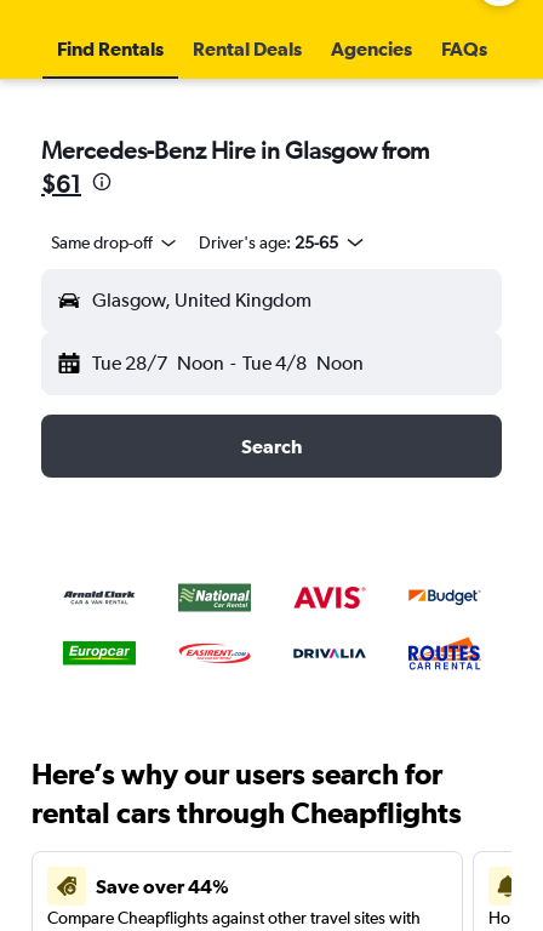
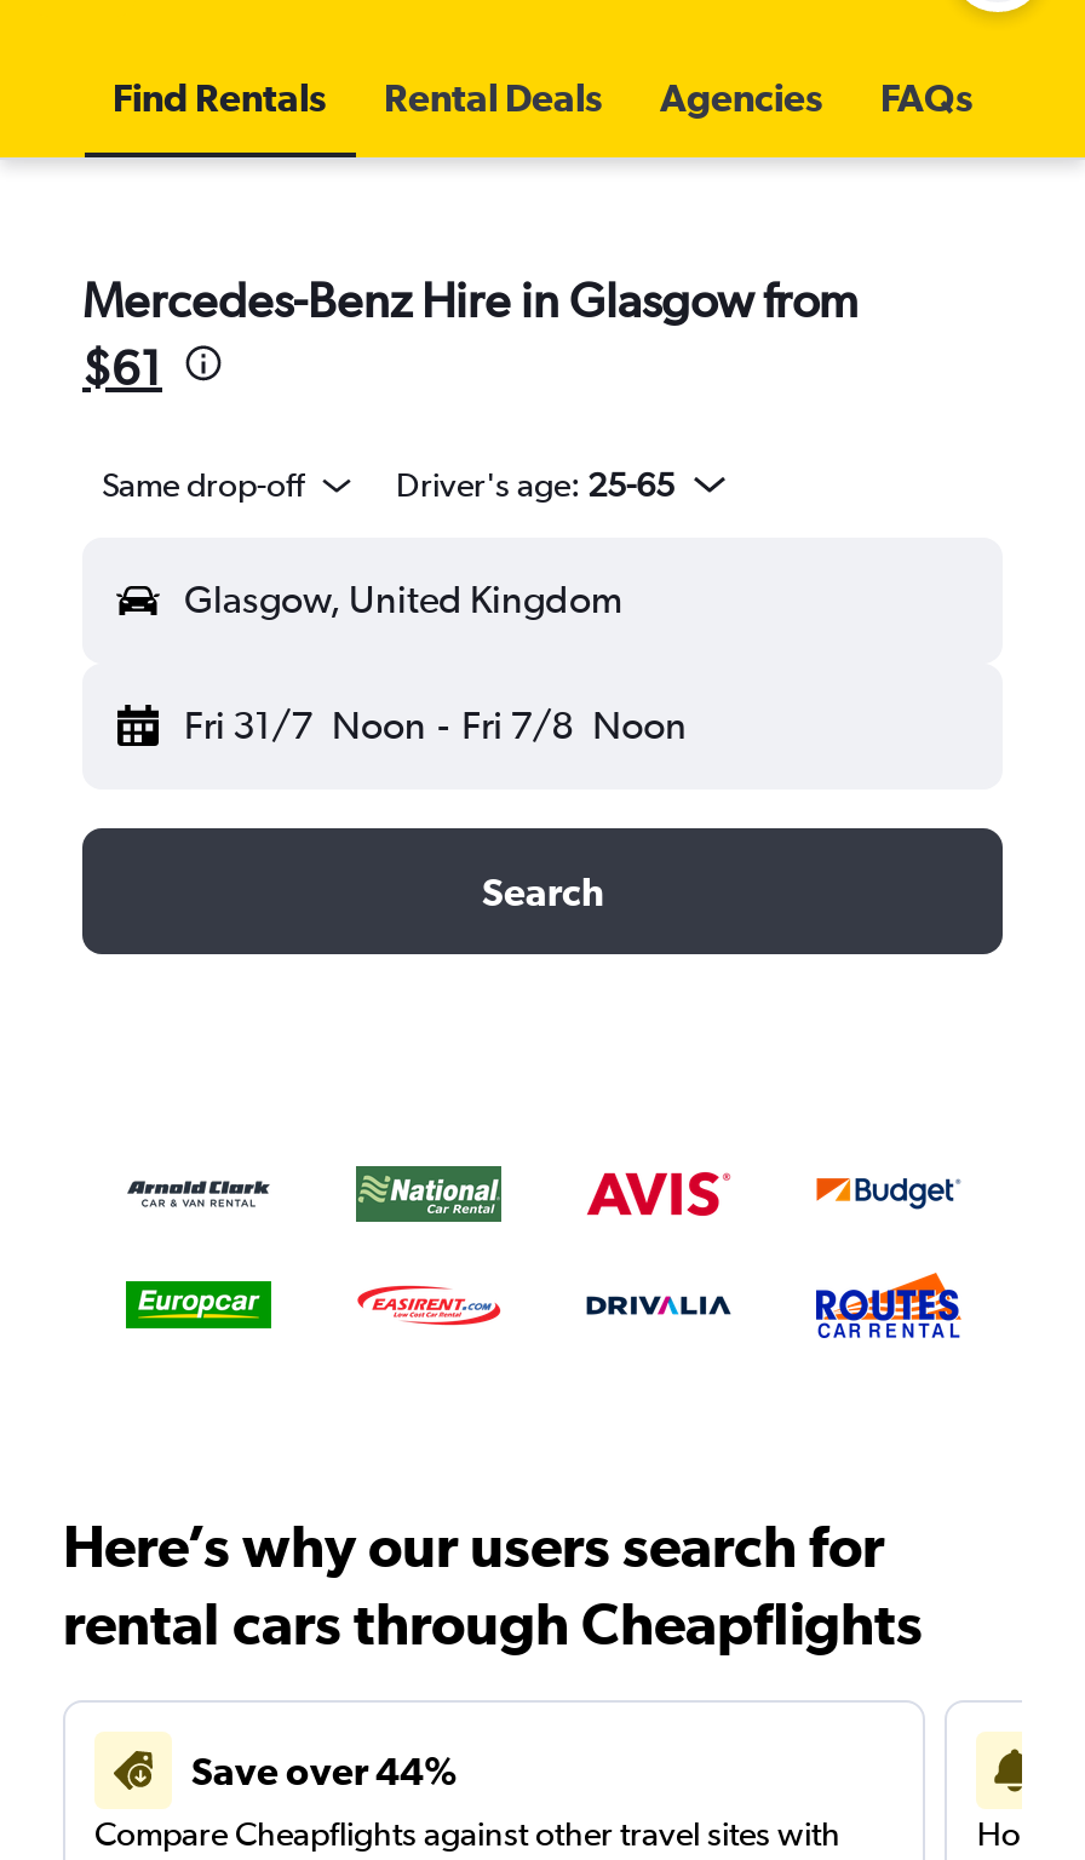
[92,352,363,375] Tue 28/7 Noon - Tue 4/8 Noon -> [184,702,687,748] Fri 31/7 Noon - Fri 7/8 Noon

